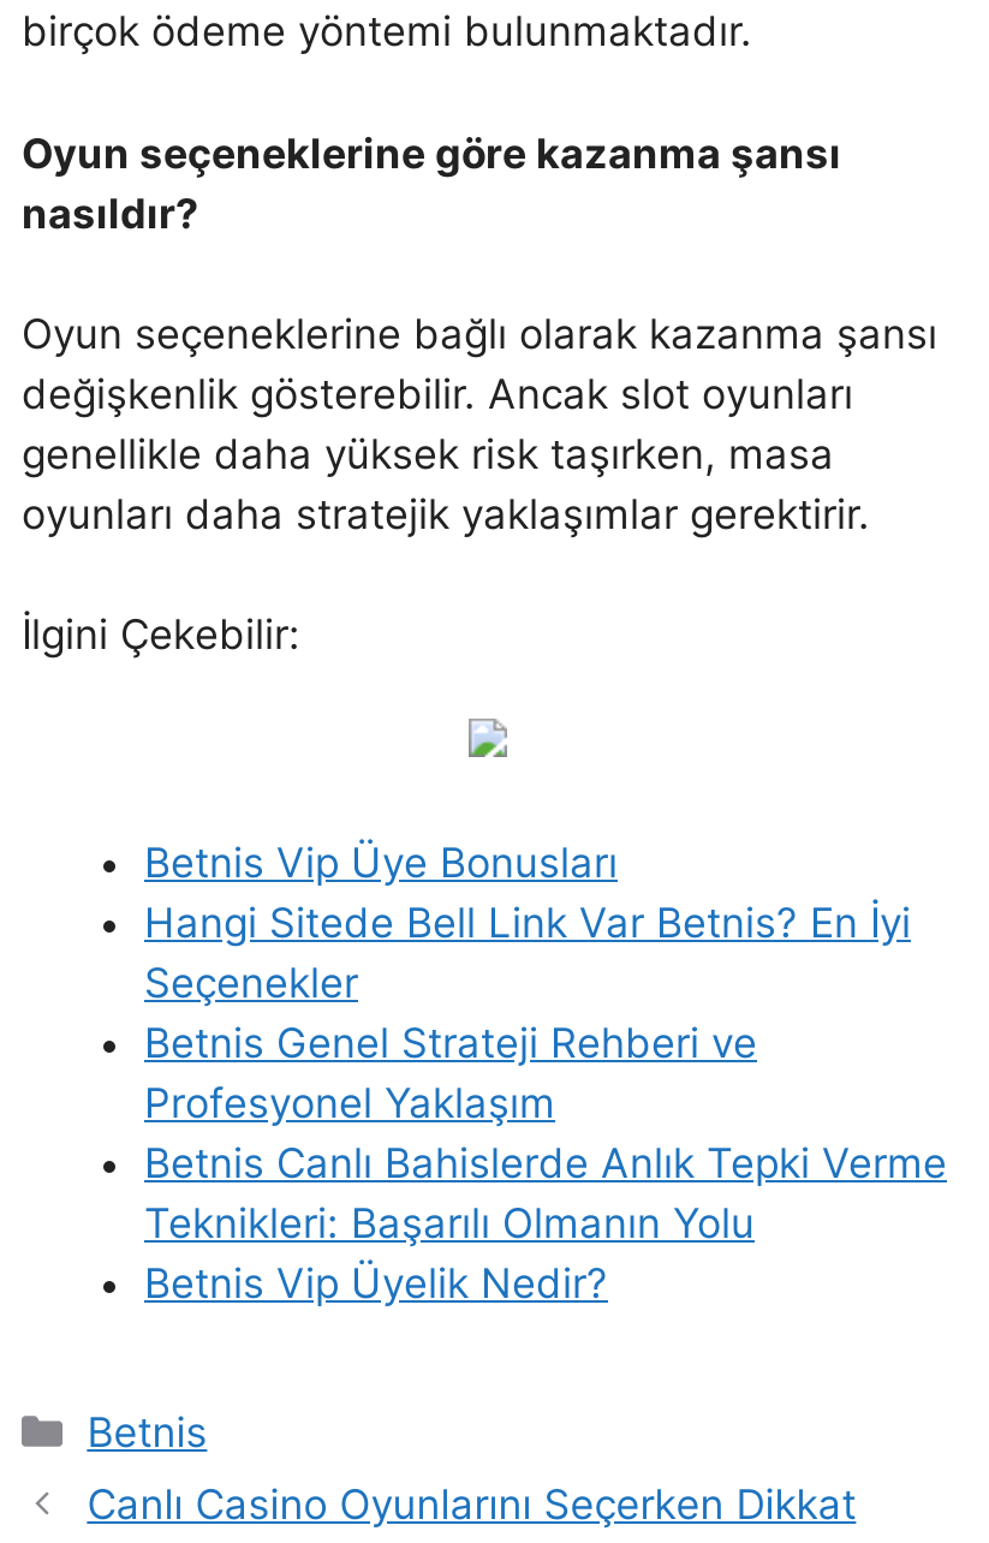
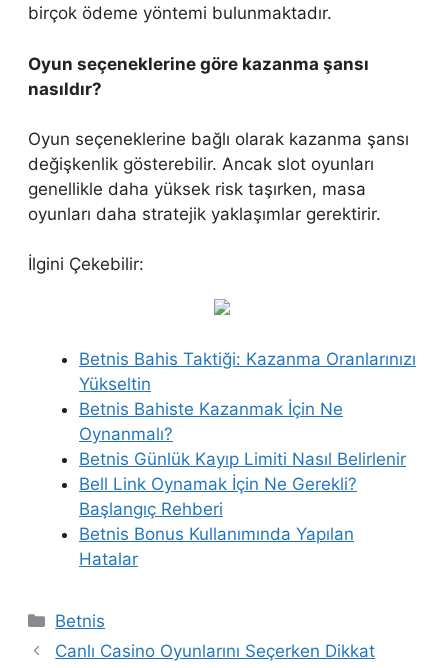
[144,839,947,1307] Betnis Vip Üye Bonusları | Hangi Sitede Bell Link Var Betnis? En İyi | Seçenekler | Betnis Genel Strateji Rehberi ve | Profesyonel Yaklaşım | Betnis Canlı Bahislerde Anlık Tepki Verme | Teknikleri: Başarılı Olmanın Yolu | Betnis Vip Üyelik Nedir? -> [79,349,416,569] Betnis Bahis Taktiği: Kazanma Oranlarınızı | Yükseltin | Betnis Bahiste Kazanmak İçin Ne | Oynanmalı? | Betnis Günlük Kayıp Limiti Nasıl Belirlenir | Bell Link Oynamak İçin Ne Gerekli? | Başlangıç Rehberi | Betnis Bonus Kullanımında Yapılan | Hatalar

